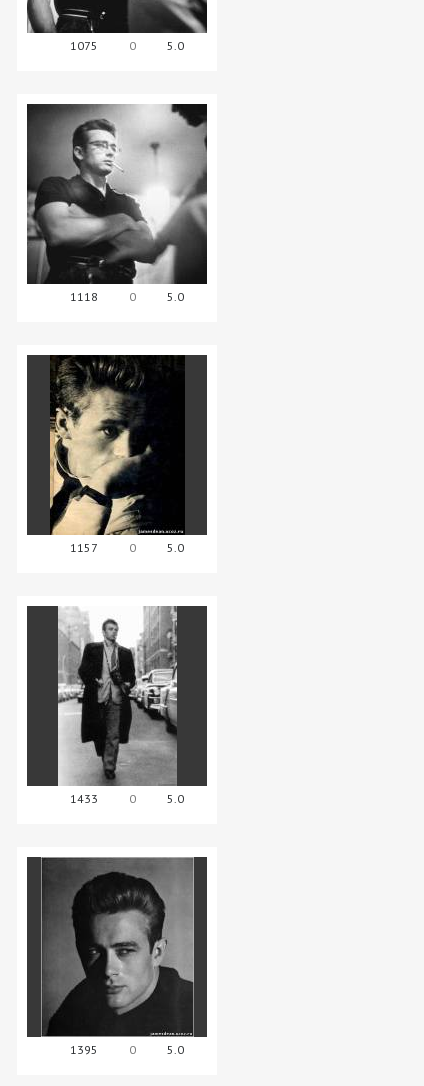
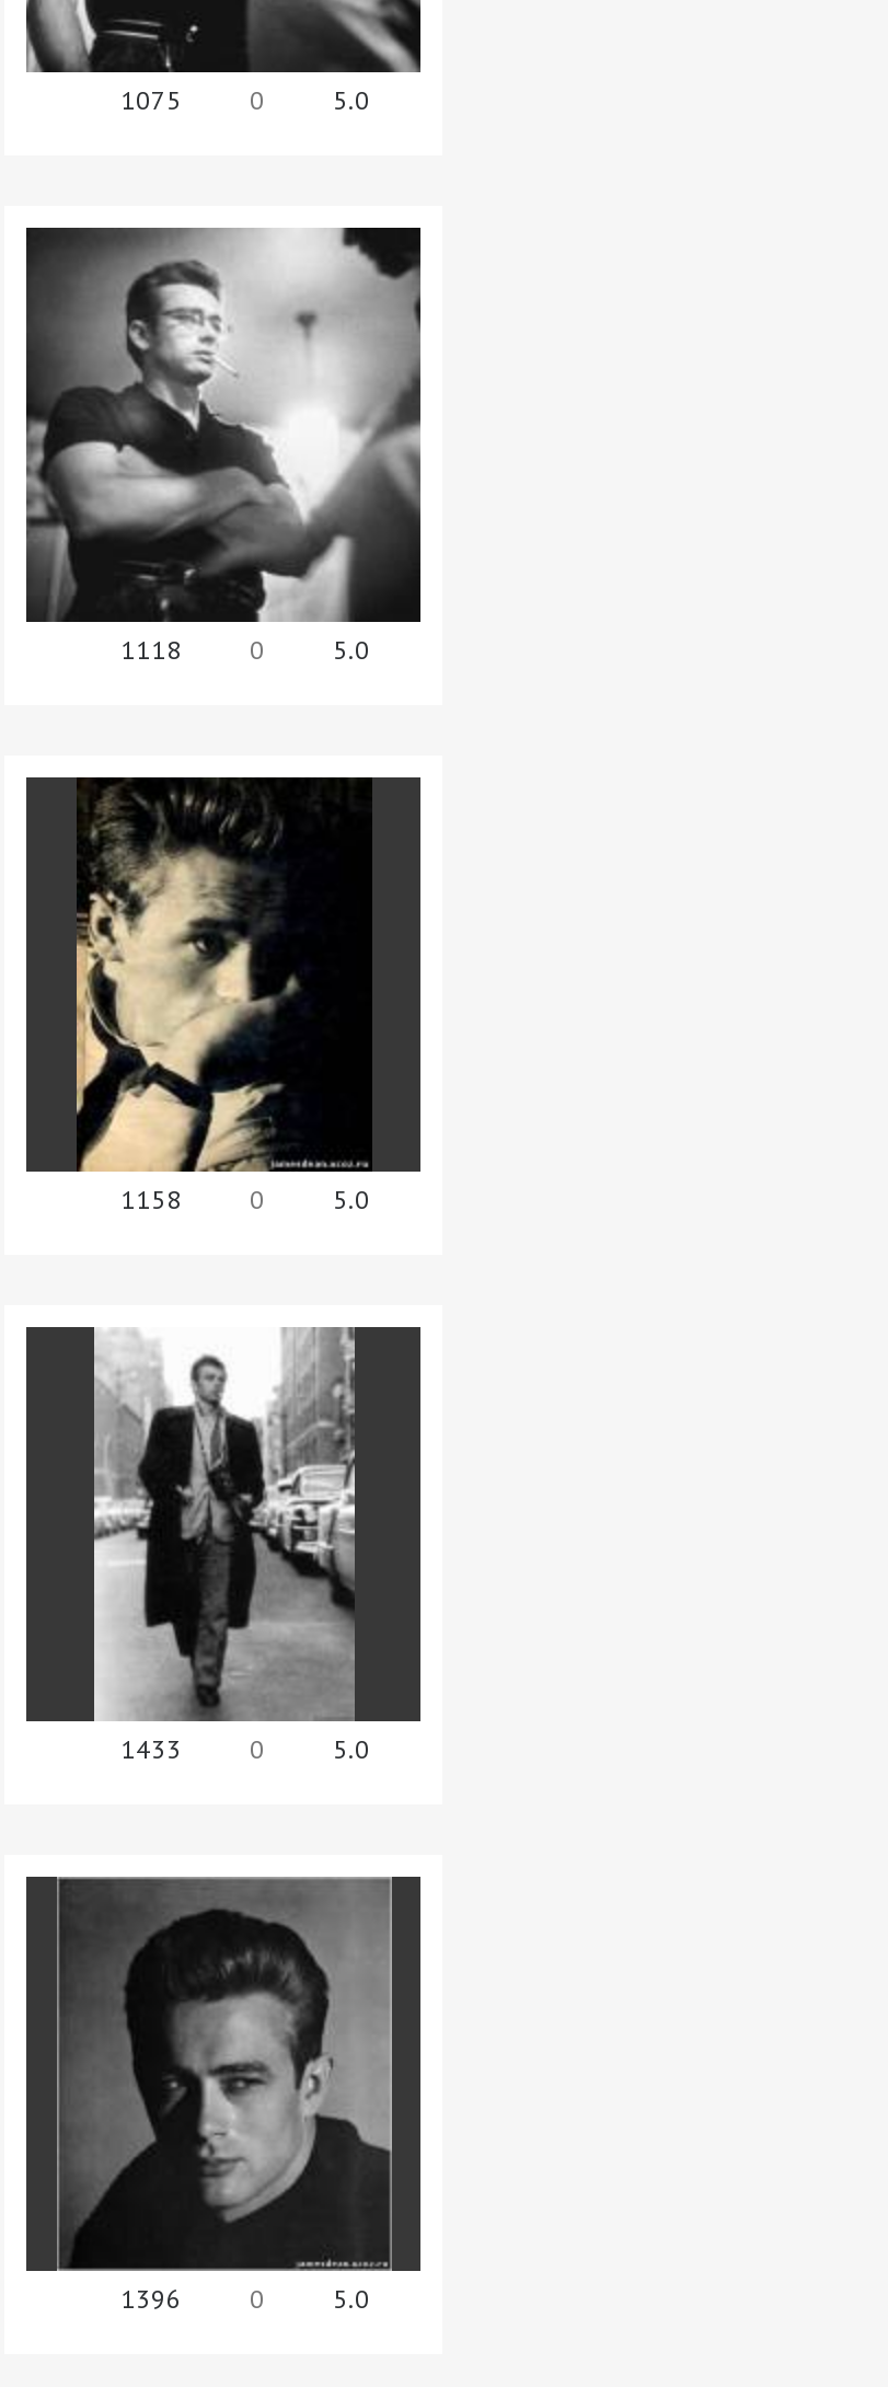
[70,540,98,555] 1157 -> [120,1183,182,1215] 1158
[70,1042,98,1057] 1395 -> [120,2282,182,2315] 1396

